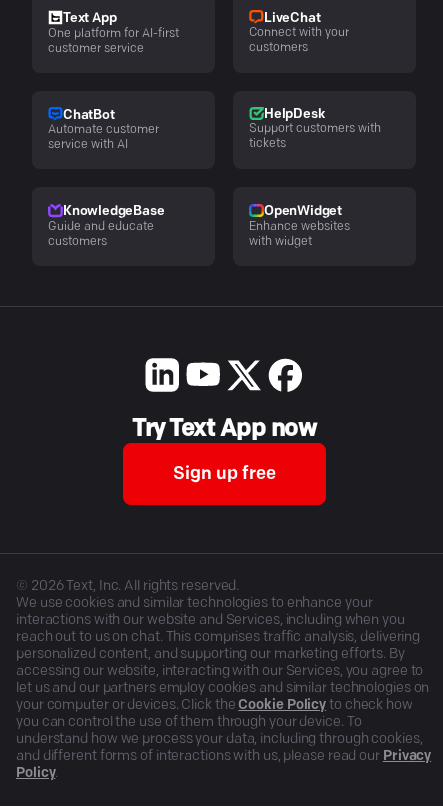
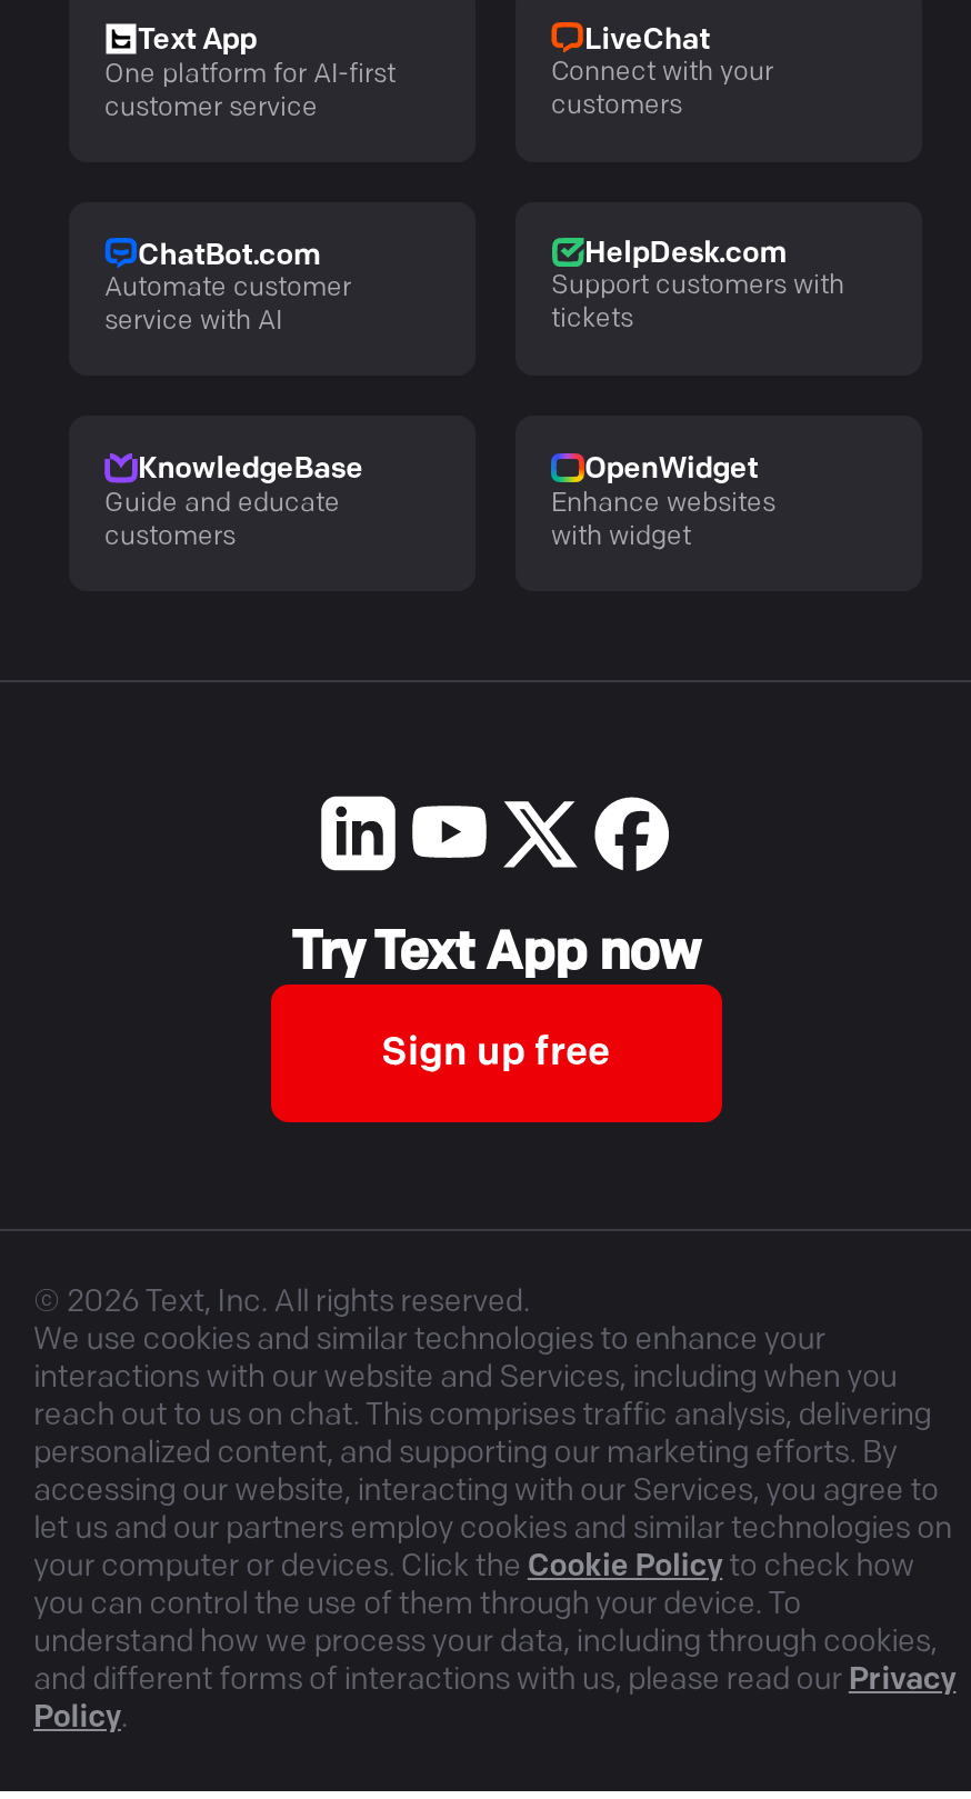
[63,109,115,122] ChatBot -> [138,241,320,270] ChatBot.com
[264,108,324,121] HelpDesk -> [584,240,786,268] HelpDesk.com

